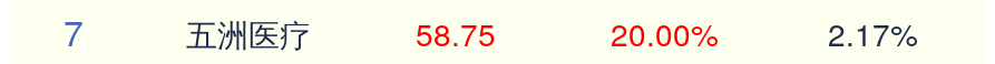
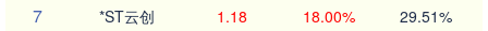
[186,11,917,55] 五洲医疗 | 58.75 | 20.00% | 2.17% -> [99,5,452,27] *ST云创 | 1.18 | 18.00% | 29.51%

